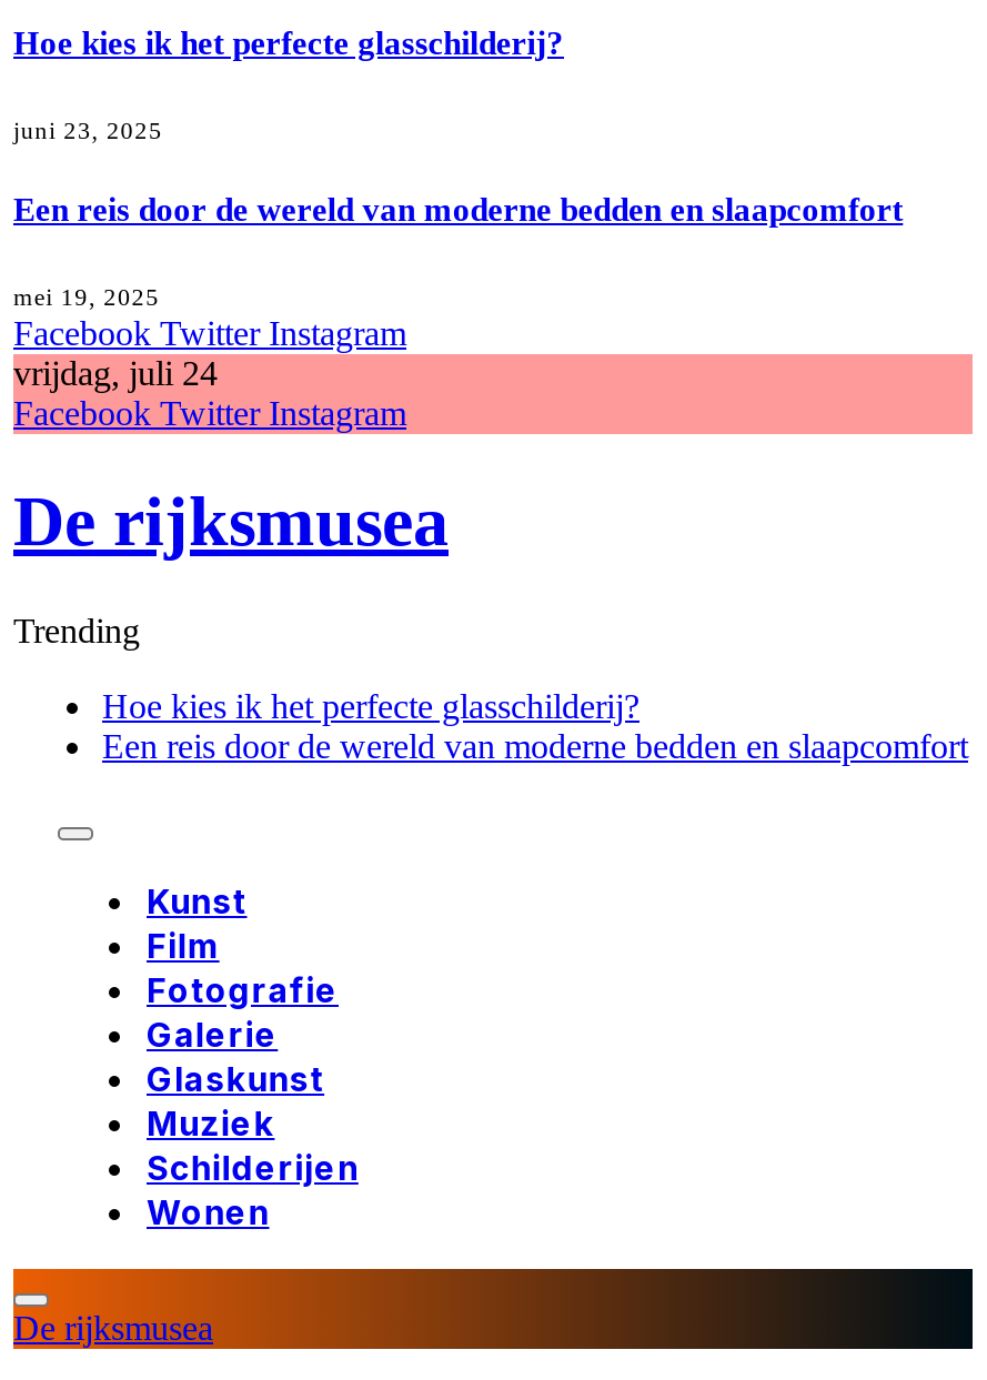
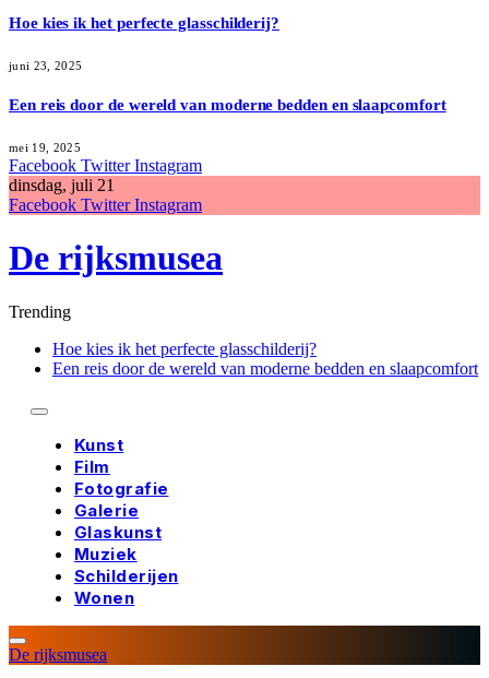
[13,354,218,392] vrijdag, juli 24 -> [9,176,115,194] dinsdag, juli 21

